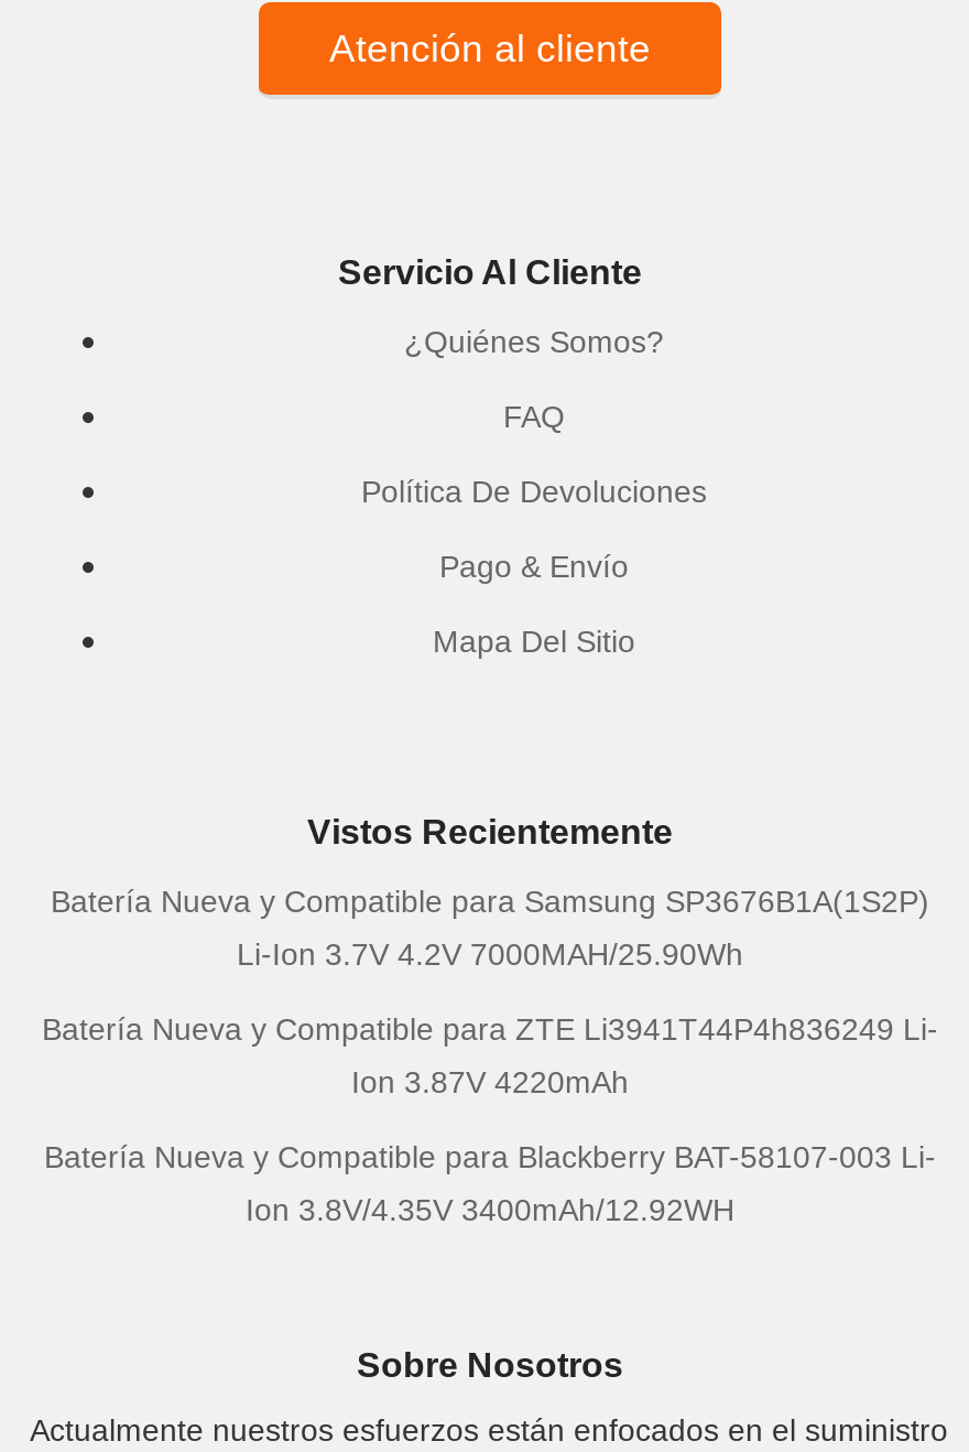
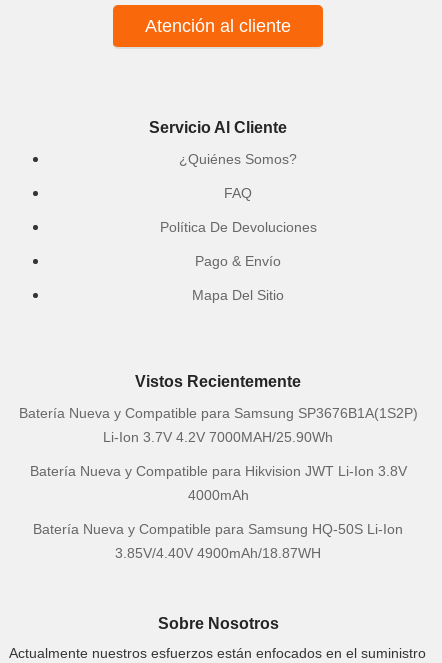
[42,1012,938,1047] Batería Nueva y Compatible para ZTE Li3941T44P4h836249 Li- -> [29,463,406,479] Batería Nueva y Compatible para Hikvision JWT Li-Ion 3.8V
[351,1064,629,1100] Ion 3.87V 4220mAh -> [187,487,248,503] 4000mAh
[44,1139,936,1175] Batería Nueva y Compatible para Blackberry BAT-58107-003 Li- -> [33,521,403,537] Batería Nueva y Compatible para Samsung HQ-50S Li-Ion
[246,1192,734,1227] Ion 3.8V/4.35V 3400mAh/12.92WH -> [115,545,321,561] 3.85V/4.40V 4900mAh/18.87WH

